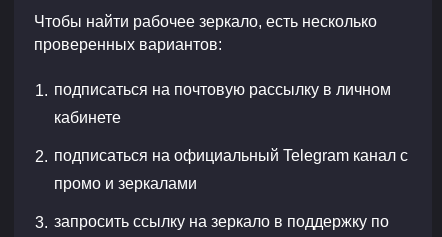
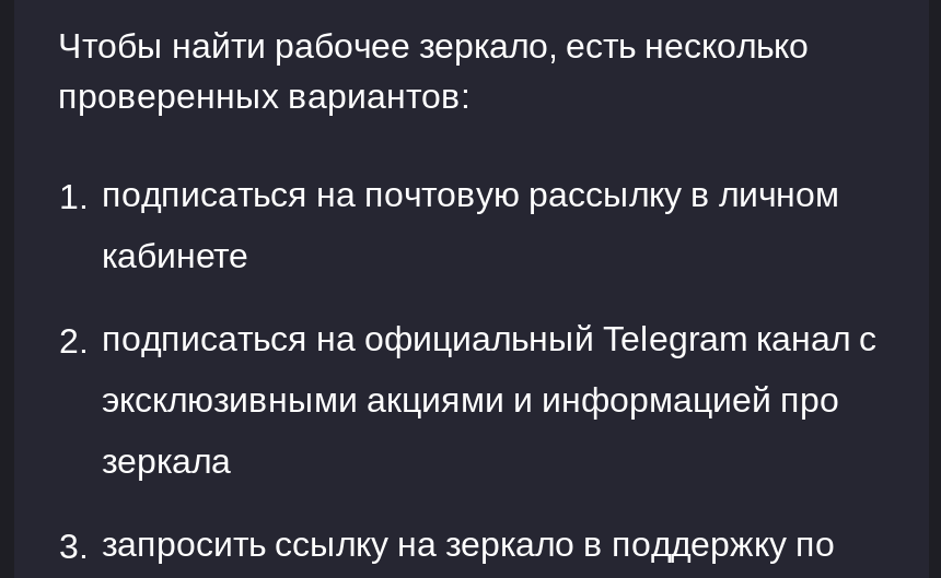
[54,175,197,192] промо и зеркалами -> [102,381,839,480] эксклюзивными акциями и информацией про | зеркала

